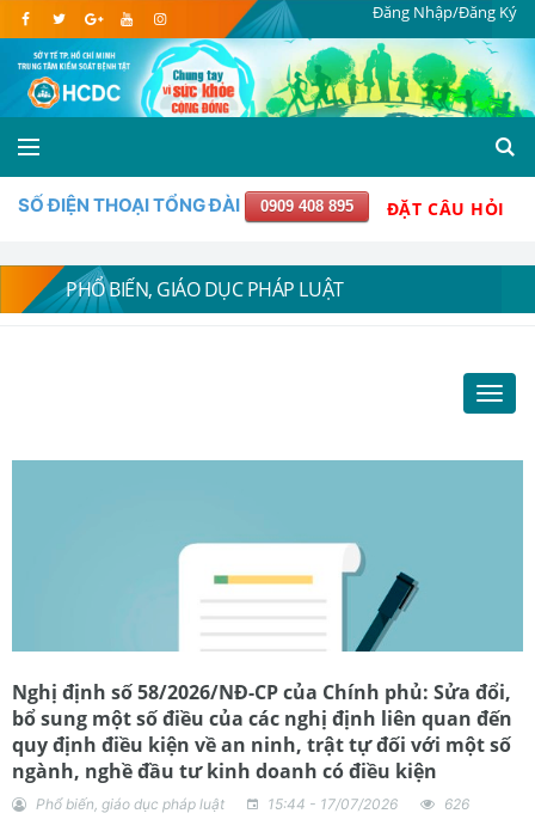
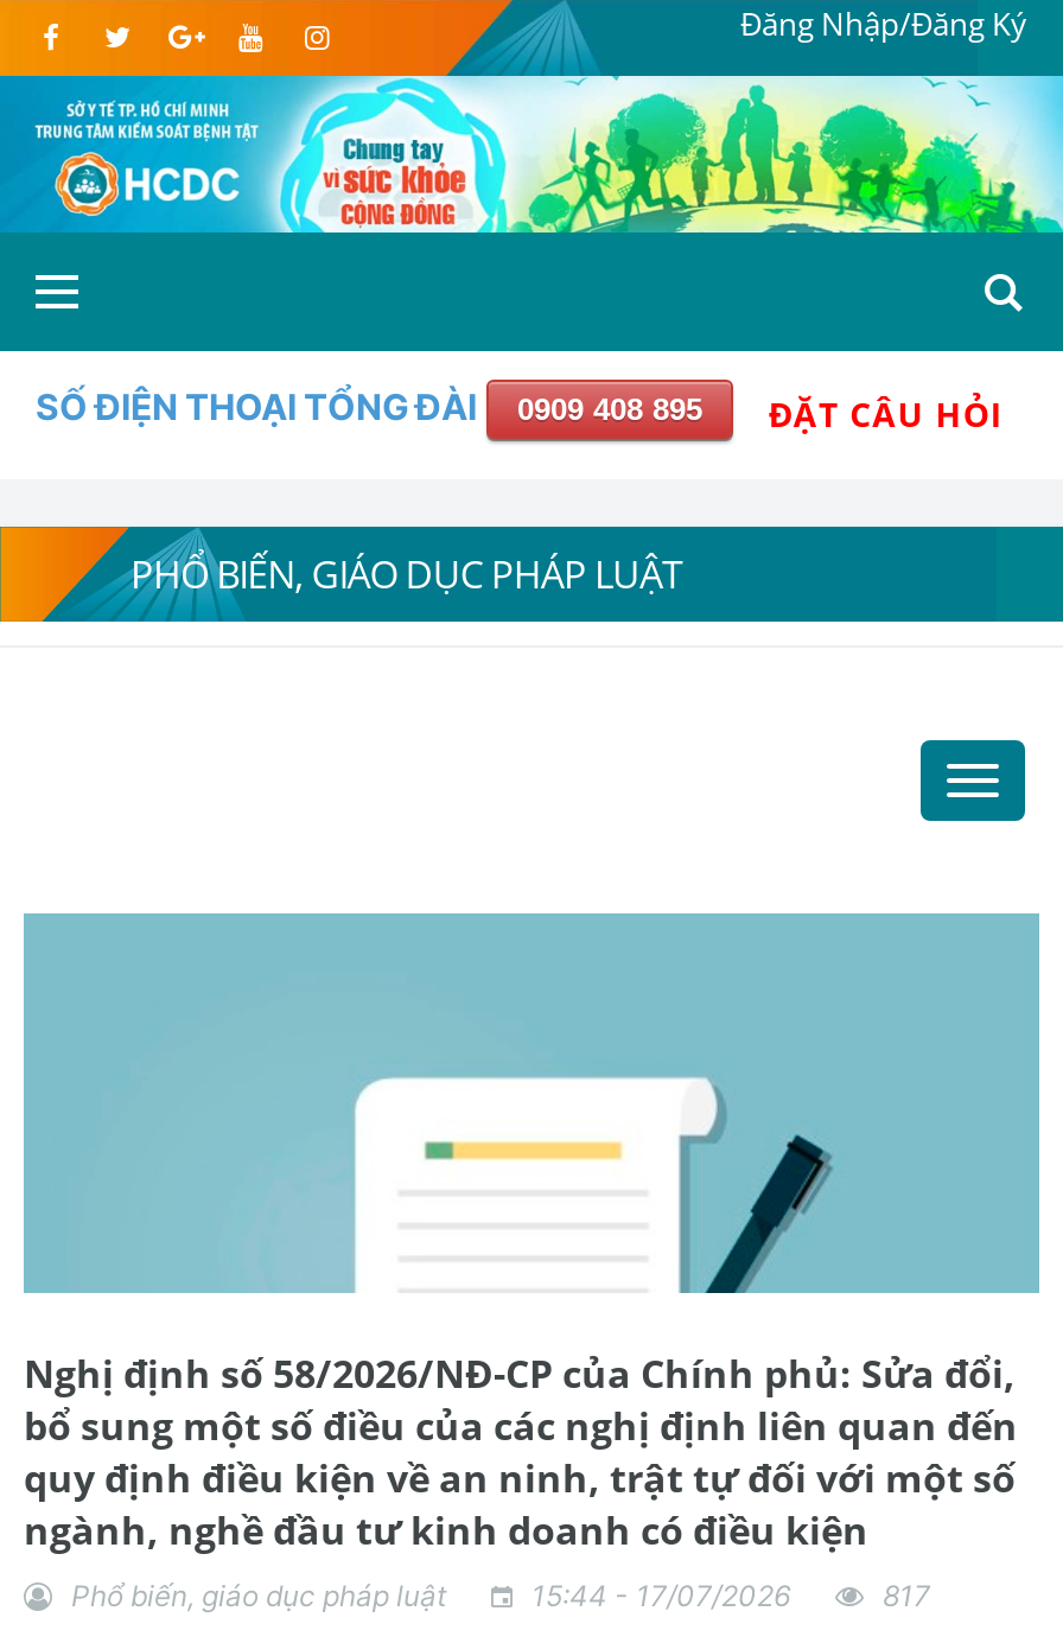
[444,795,469,813] 626 -> [883,1577,930,1613] 817

